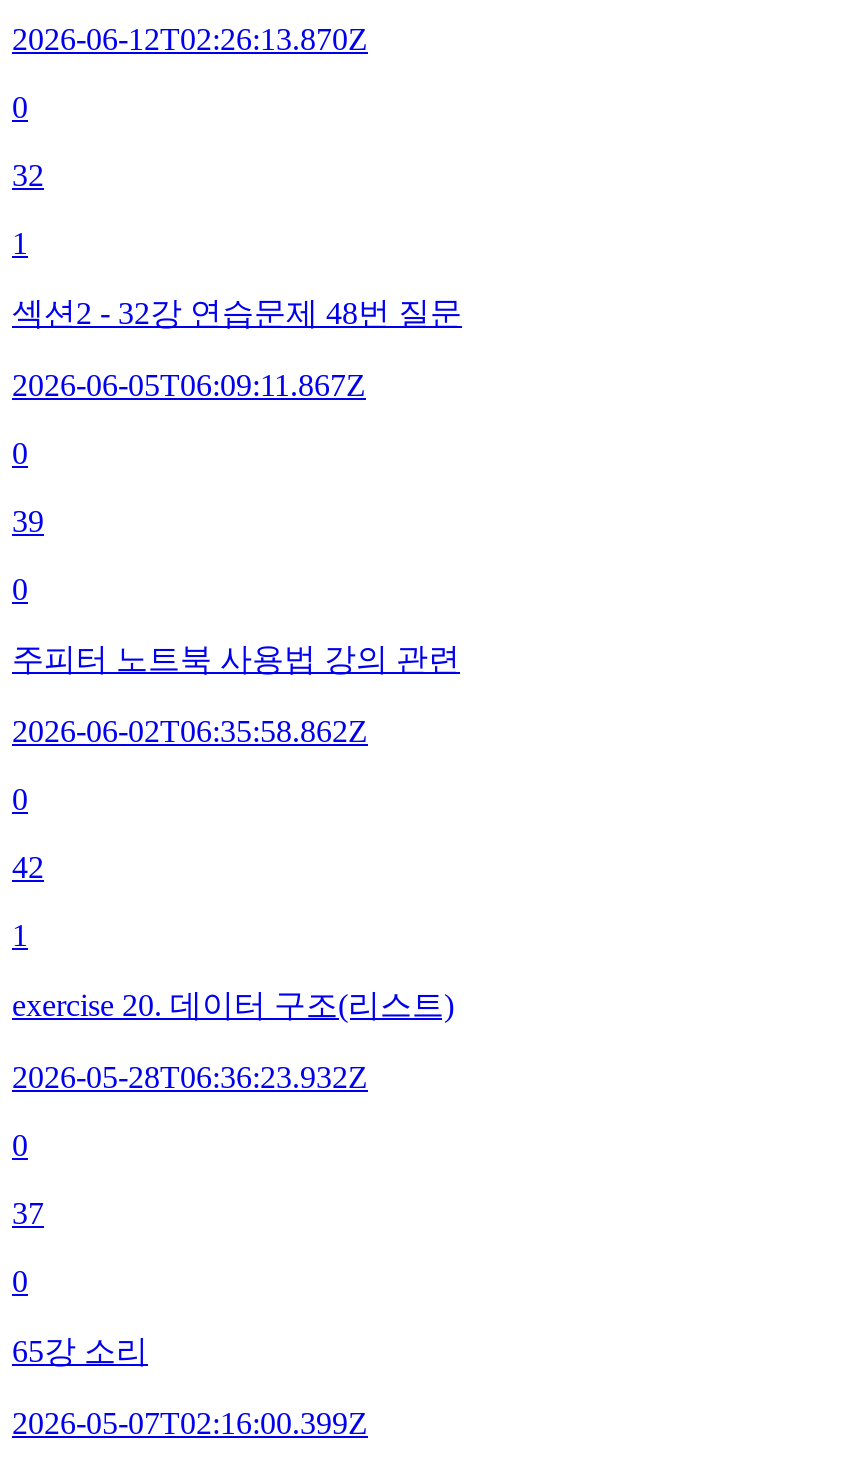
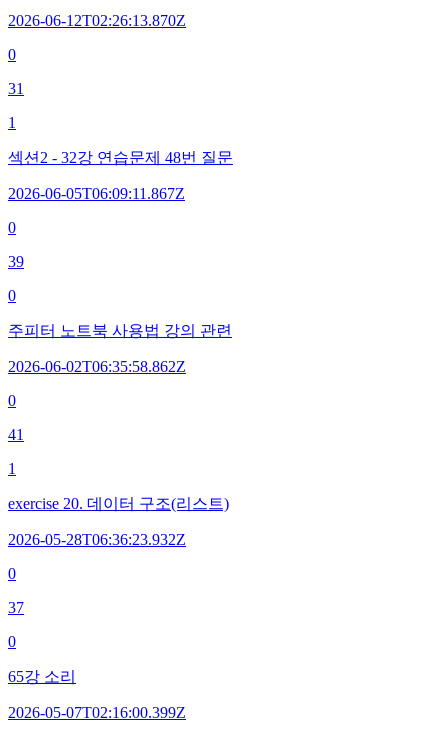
[12,158,44,192] 32 -> [8,80,24,97] 31
[12,850,44,884] 42 -> [8,426,24,443] 41

